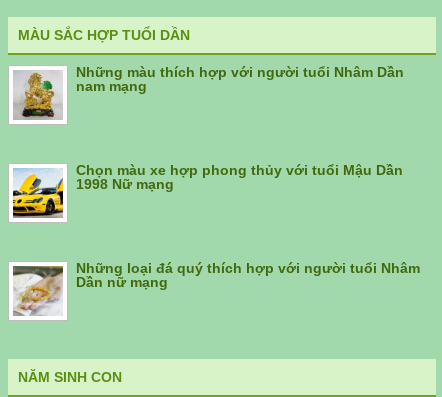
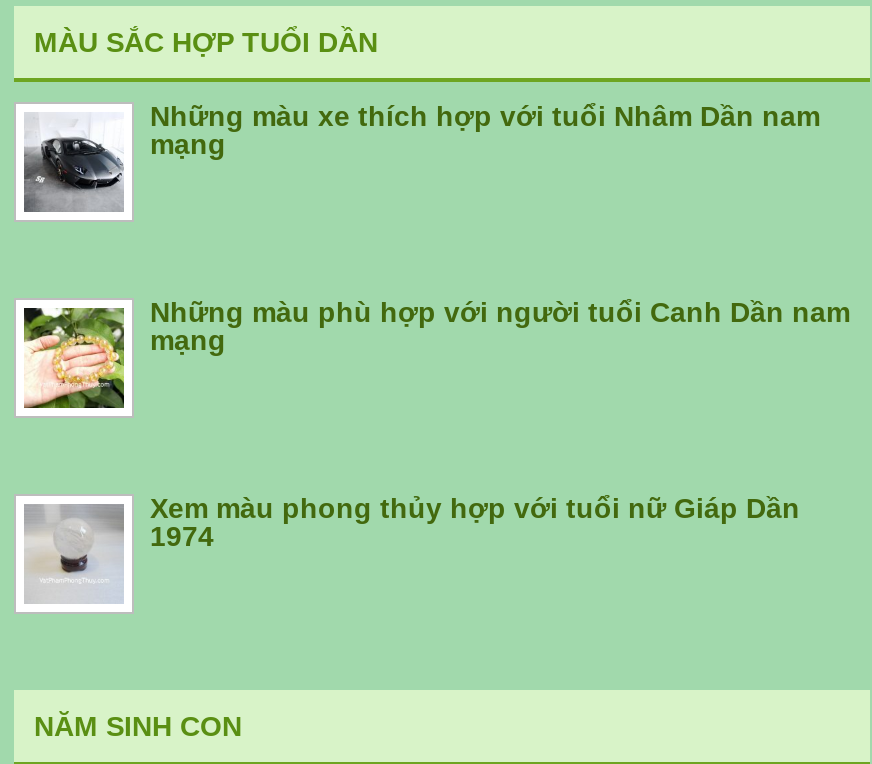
[14,64,404,120] [image] | Những màu thích hợp với người tuổi Nhâm Dần | nam mạng -> [24,100,820,212] [image] | Những màu xe thích hợp với tuổi Nhâm Dần nam | mạng
[12,162,403,218] [image] | Chọn màu xe hợp phong thủy với tuổi Mậu Dần | 1998 Nữ mạng -> [22,296,850,410] [image] | Những màu phù hợp với người tuổi Canh Dần nam | mạng
[13,260,420,316] [image] | Những loại đá quý thích hợp với người tuổi Nhâm | Dần nữ mạng -> [26,492,800,602] [image] | Xem màu phong thủy hợp với tuổi nữ Giáp Dần | 1974

